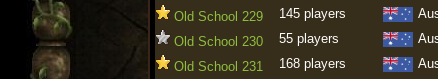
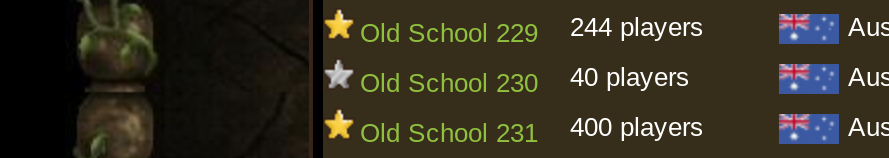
[173,6,345,24] Old School 229 145 players -> [360,12,704,48] Old School 229 244 players
[173,31,338,49] Old School 230 55 players -> [360,62,690,98] Old School 230 40 players
[173,56,345,74] Old School 231 168 players -> [360,112,704,148] Old School 231 400 players

